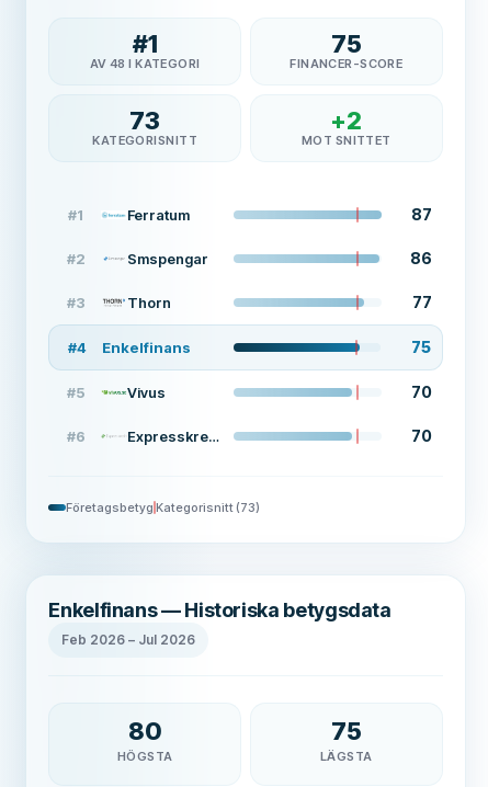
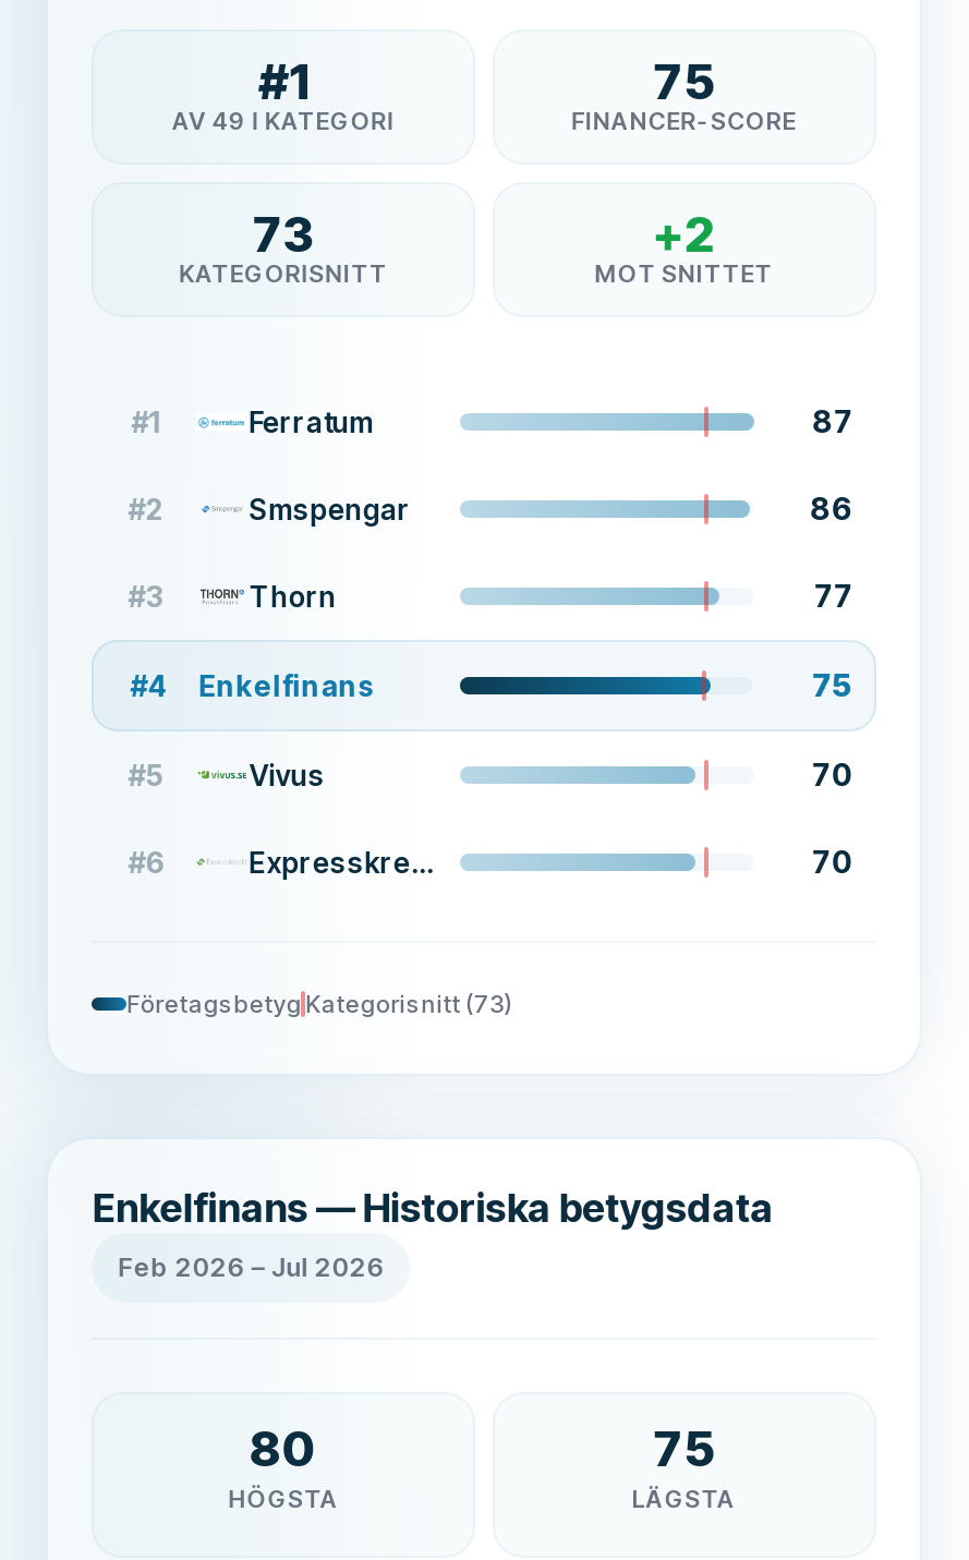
[89,56,200,71] AV 48 I KATEGORI -> [172,106,395,136] AV 49 I KATEGORI

